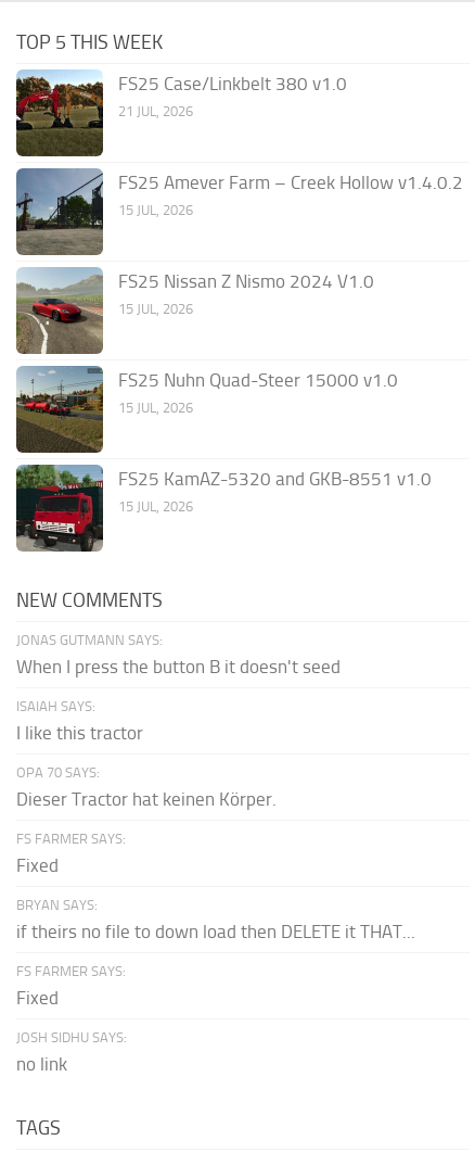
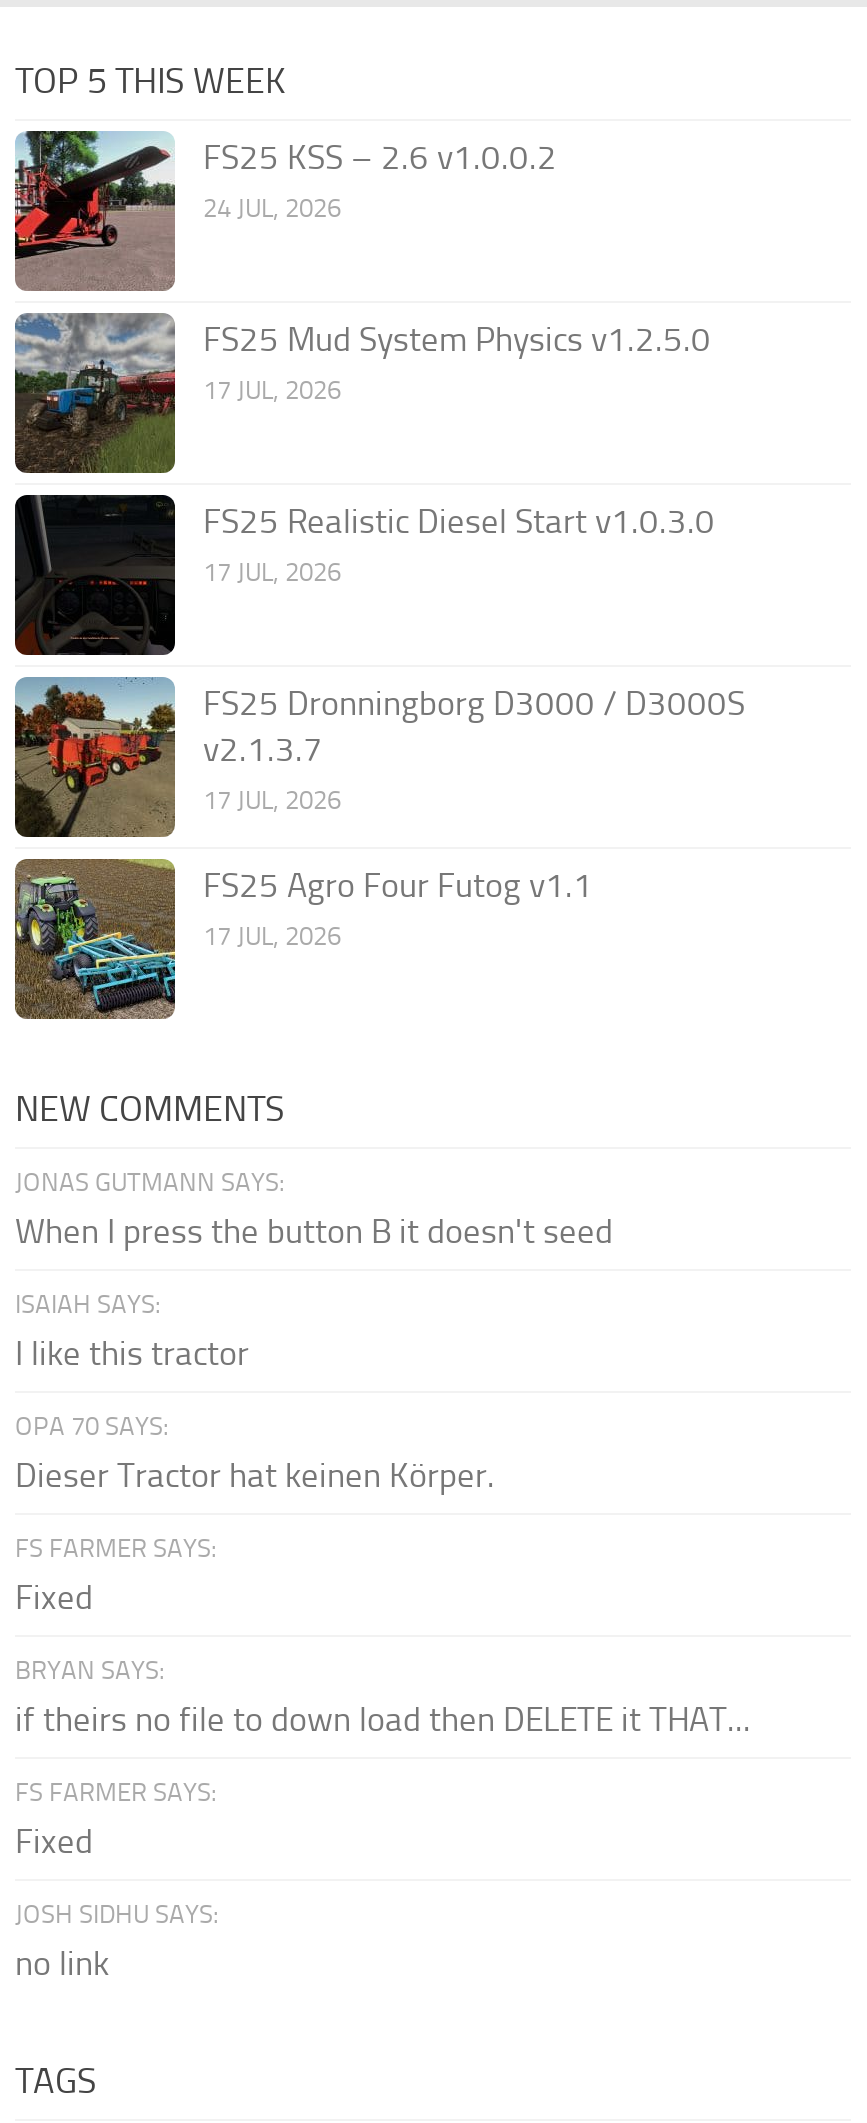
[15,69,347,157] [image] | FS25 Case/Linkbelt 380 v1.0 | 21 JUL, 2026 -> [13,129,557,291] [image] | FS25 KSS – 2.6 v1.0.0.2 | 24 JUL, 2026
[15,168,463,255] [image] | FS25 Amever Farm – Creek Hollow v1.4.0.2 | 15 JUL, 2026 -> [15,313,711,471] [image] | FS25 Mud System Physics v1.2.5.0 | 17 JUL, 2026
[15,267,374,355] [image] | FS25 Nissan Z Nismo 2024 V1.0 | 15 JUL, 2026 -> [13,493,715,657] [image] | FS25 Realistic Diesel Start v1.0.3.0 | 17 JUL, 2026
[16,367,398,454] [image] | FS25 Nuhn Quad-Steer 15000 v1.0 | 15 JUL, 2026 -> [13,681,745,837] [image] | FS25 Dronningborg D3000 / D3000S | v2.1.3.7 | 17 JUL, 2026
[15,464,432,553] [image] | FS25 KamAZ-5320 and GKB-8551 v1.0 | 15 JUL, 2026 -> [13,857,593,1021] [image] | FS25 Agro Four Futog v1.1 | 17 JUL, 2026

